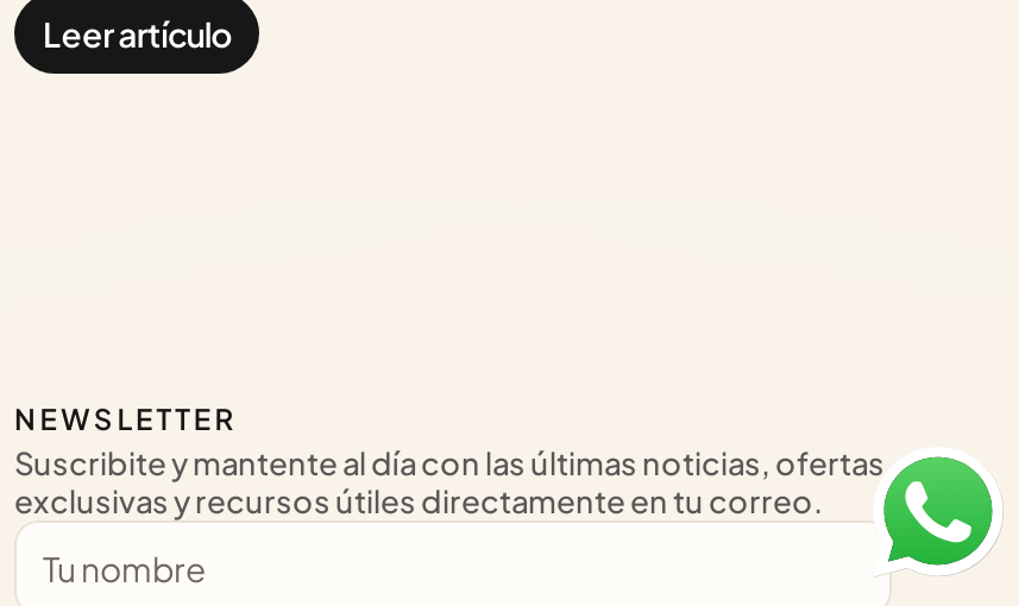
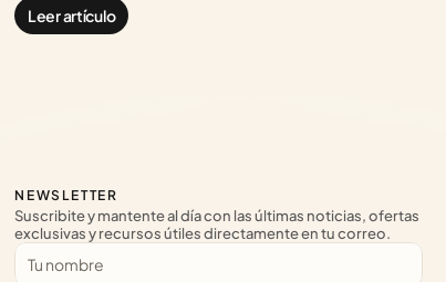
[882,454,994,568] [image] -> none

